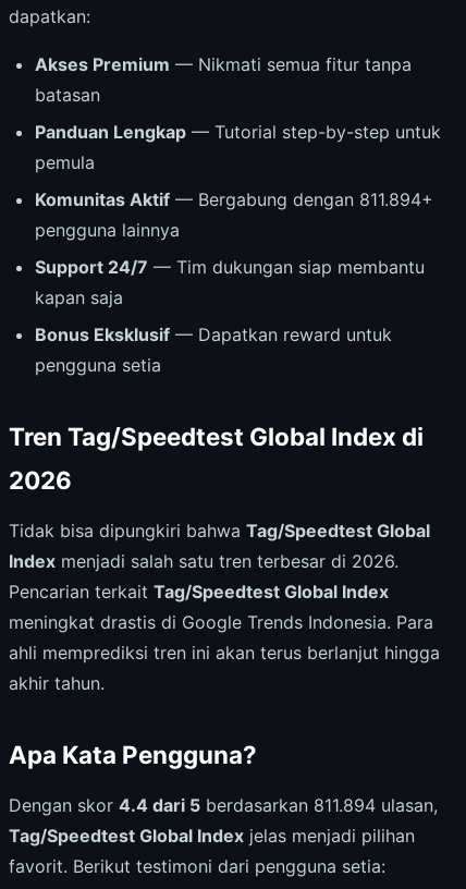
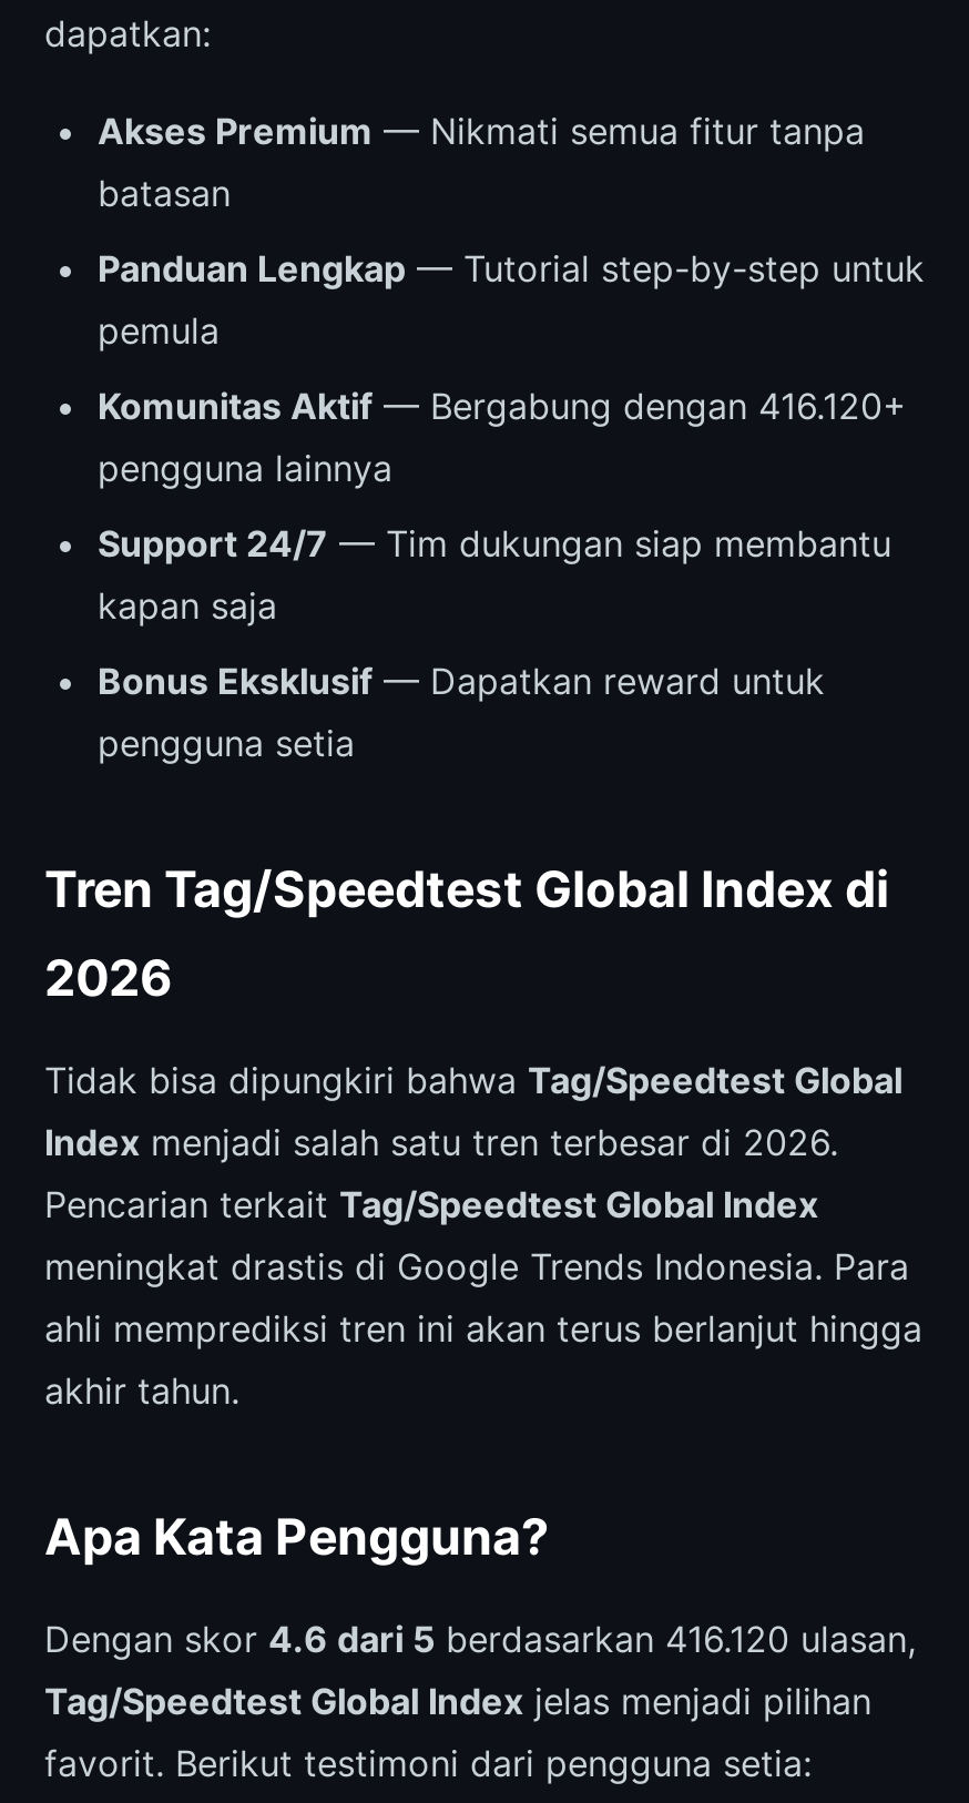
[35,189,433,210] Komunitas Aktif — Bergabung dengan 811.894+ -> [98,384,907,428] Komunitas Aktif — Bergabung dengan 416.120+
[9,794,438,816] Dengan skor 4.4 dari 5 berdasarkan 811.894 ulasan, -> [44,1617,916,1662] Dengan skor 4.6 dari 5 berdasarkan 416.120 ulasan,

